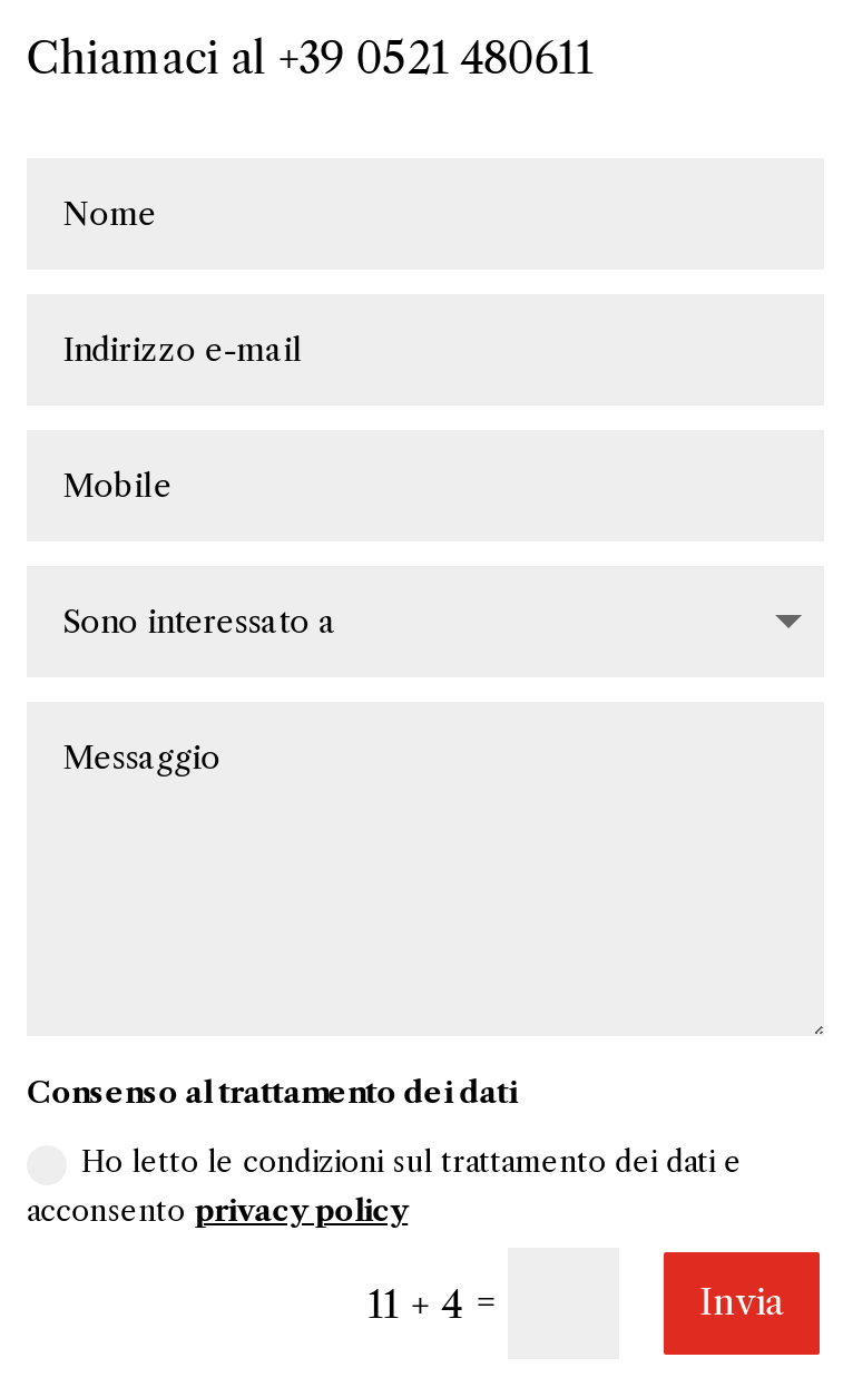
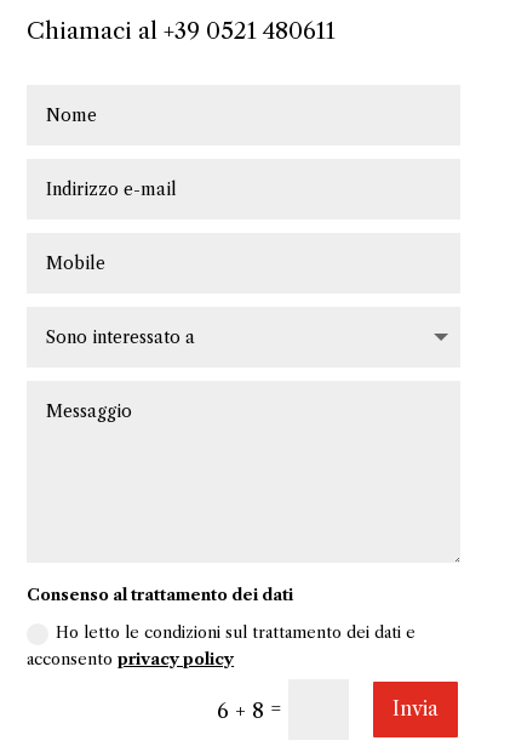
[368,1279,508,1327] 11 + 4 = -> [217,696,289,722] 6 + 8 =

